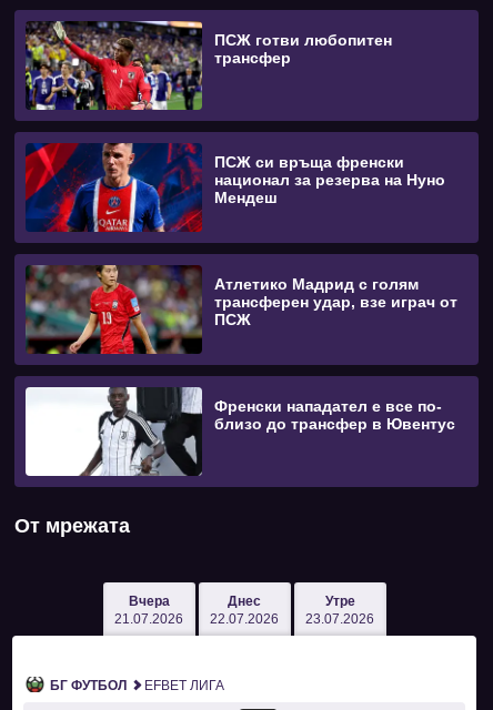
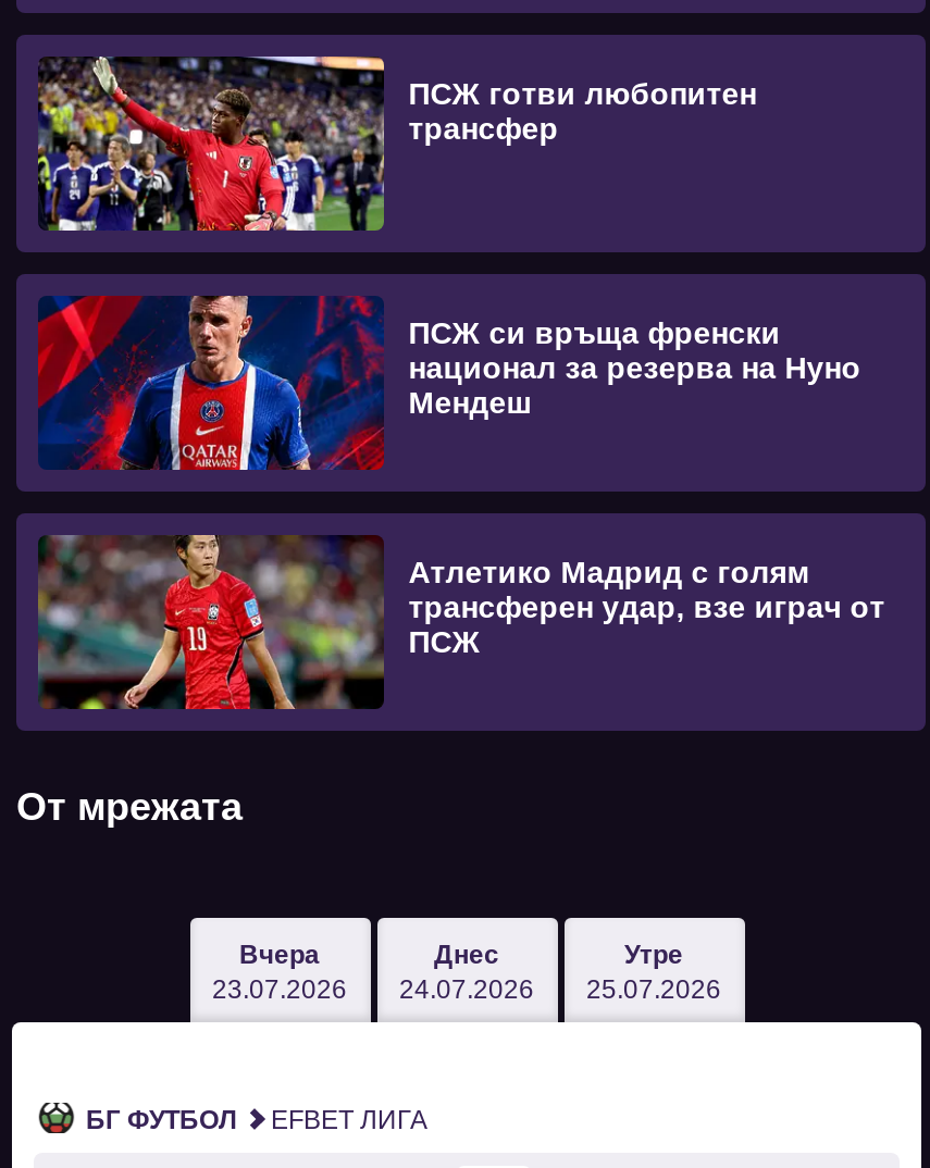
[24,386,455,477] [image] | Френски нападател е все по- | близо до трансфер в Ювентус -> none
[114,612,183,627] 21.07.2026 -> [212,975,347,1006] 23.07.2026
[210,612,279,627] 22.07.2026 -> [399,975,534,1006] 24.07.2026
[305,612,374,627] 23.07.2026 -> [586,975,721,1006] 25.07.2026

